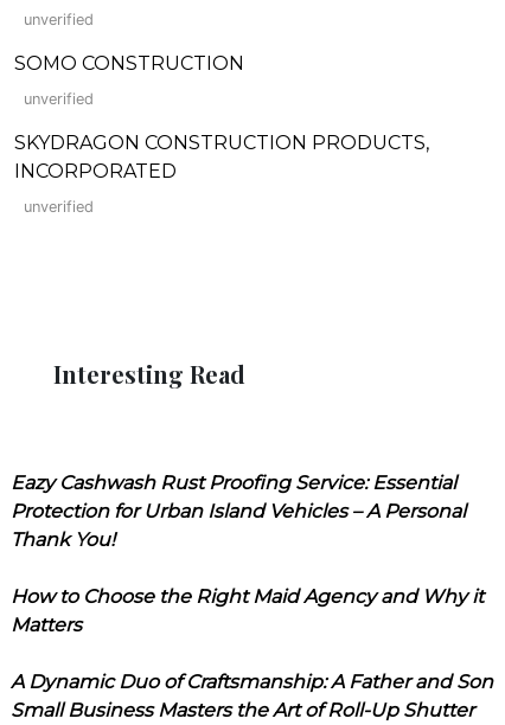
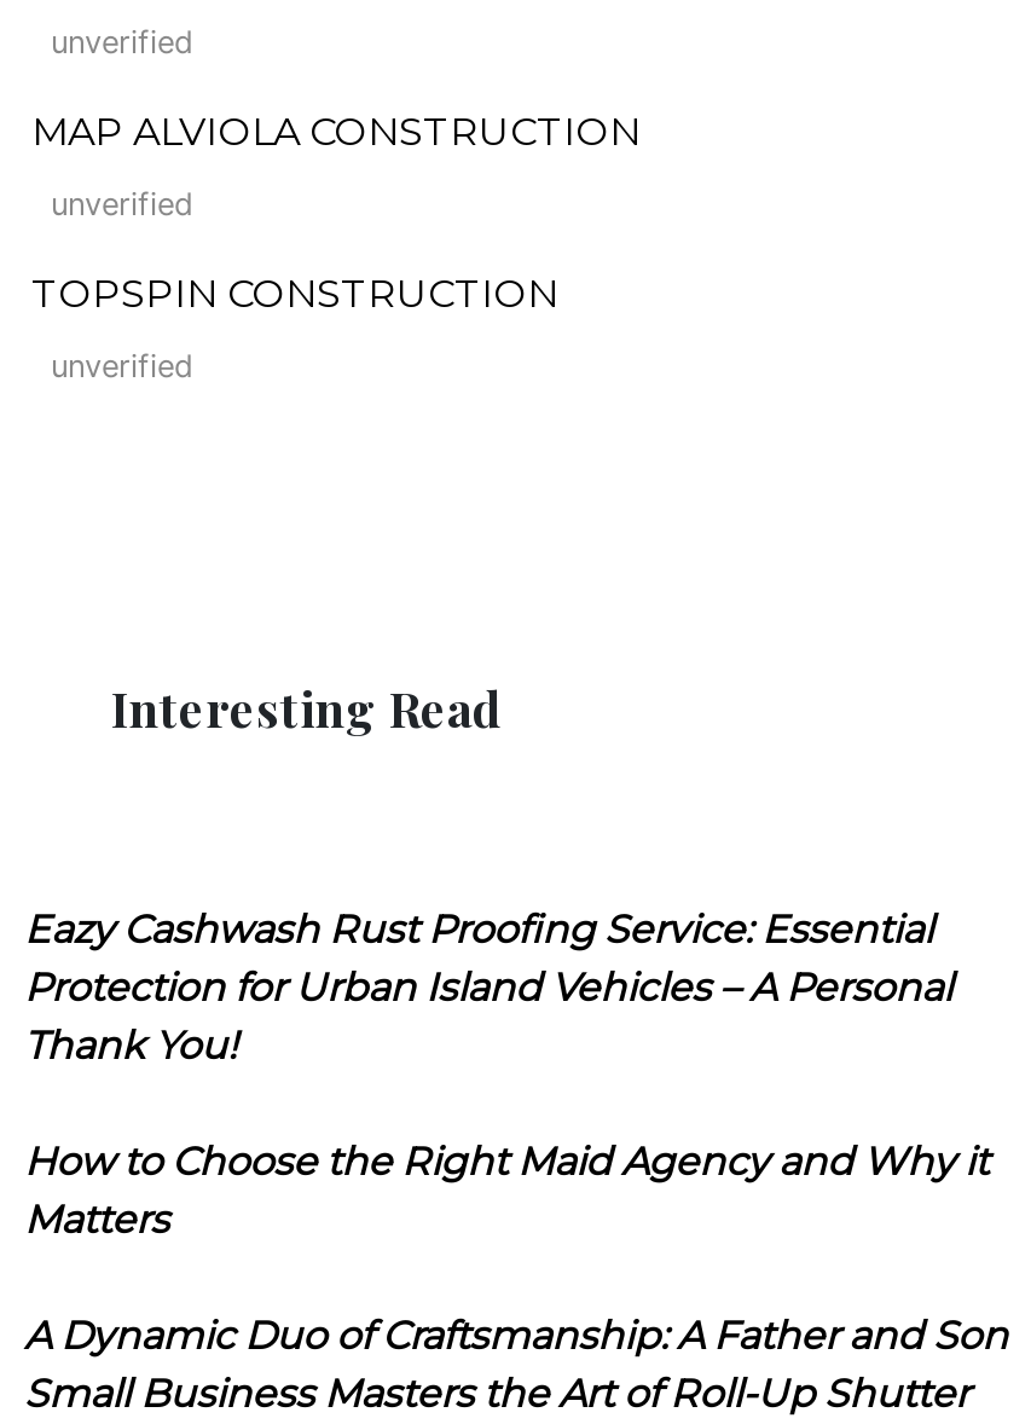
[14,52,244,74] SOMO CONSTRUCTION -> [31,108,641,154] MAP ALVIOLA CONSTRUCTION
[14,131,429,182] SKYDRAGON CONSTRUCTION PRODUCTS, | INCORPORATED -> [31,270,558,316] TOPSPIN CONSTRUCTION

